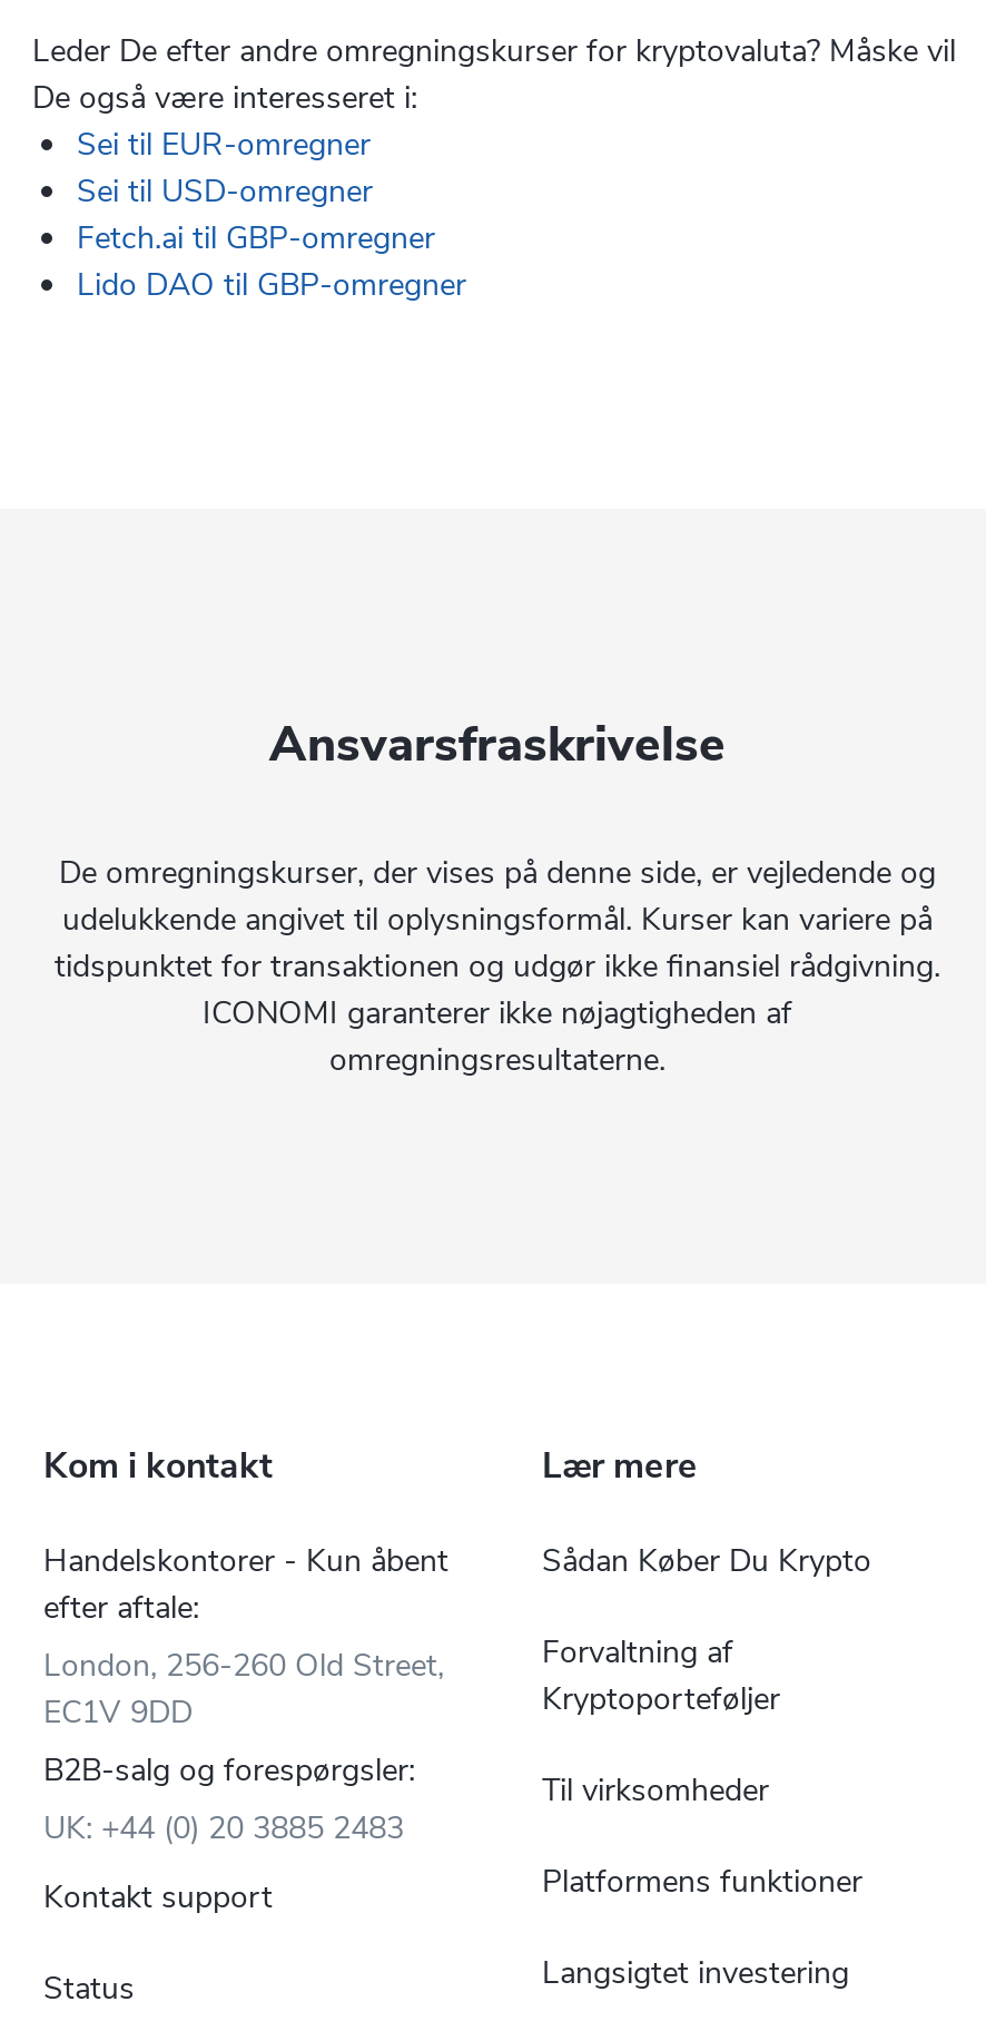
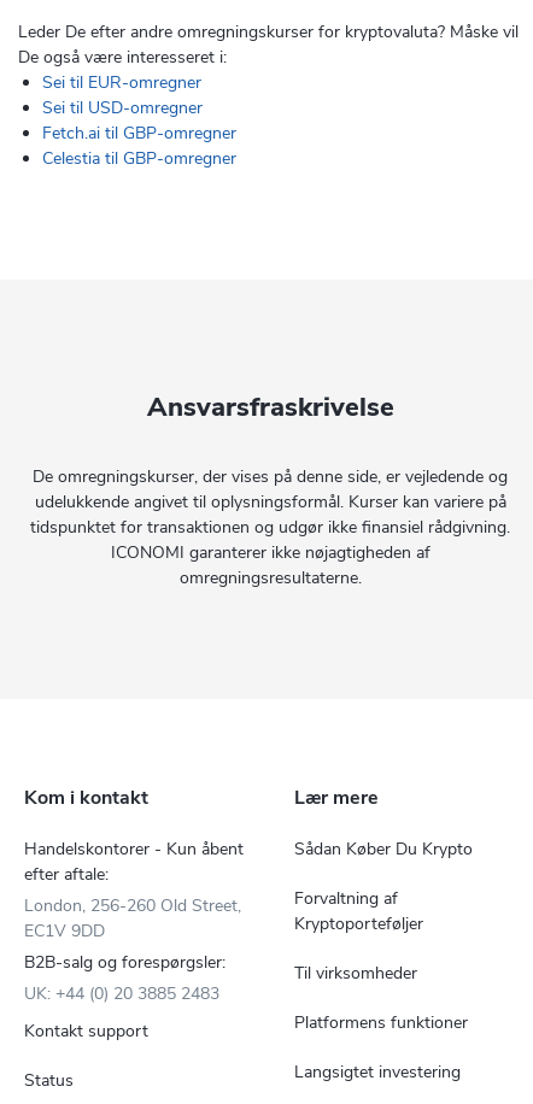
[77,264,466,306] Lido DAO til GBP-omregner -> [42,147,236,170] Celestia til GBP-omregner

